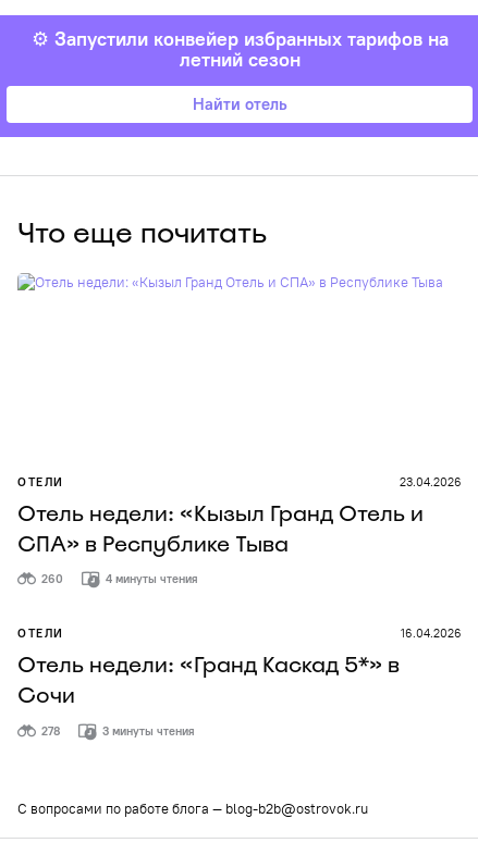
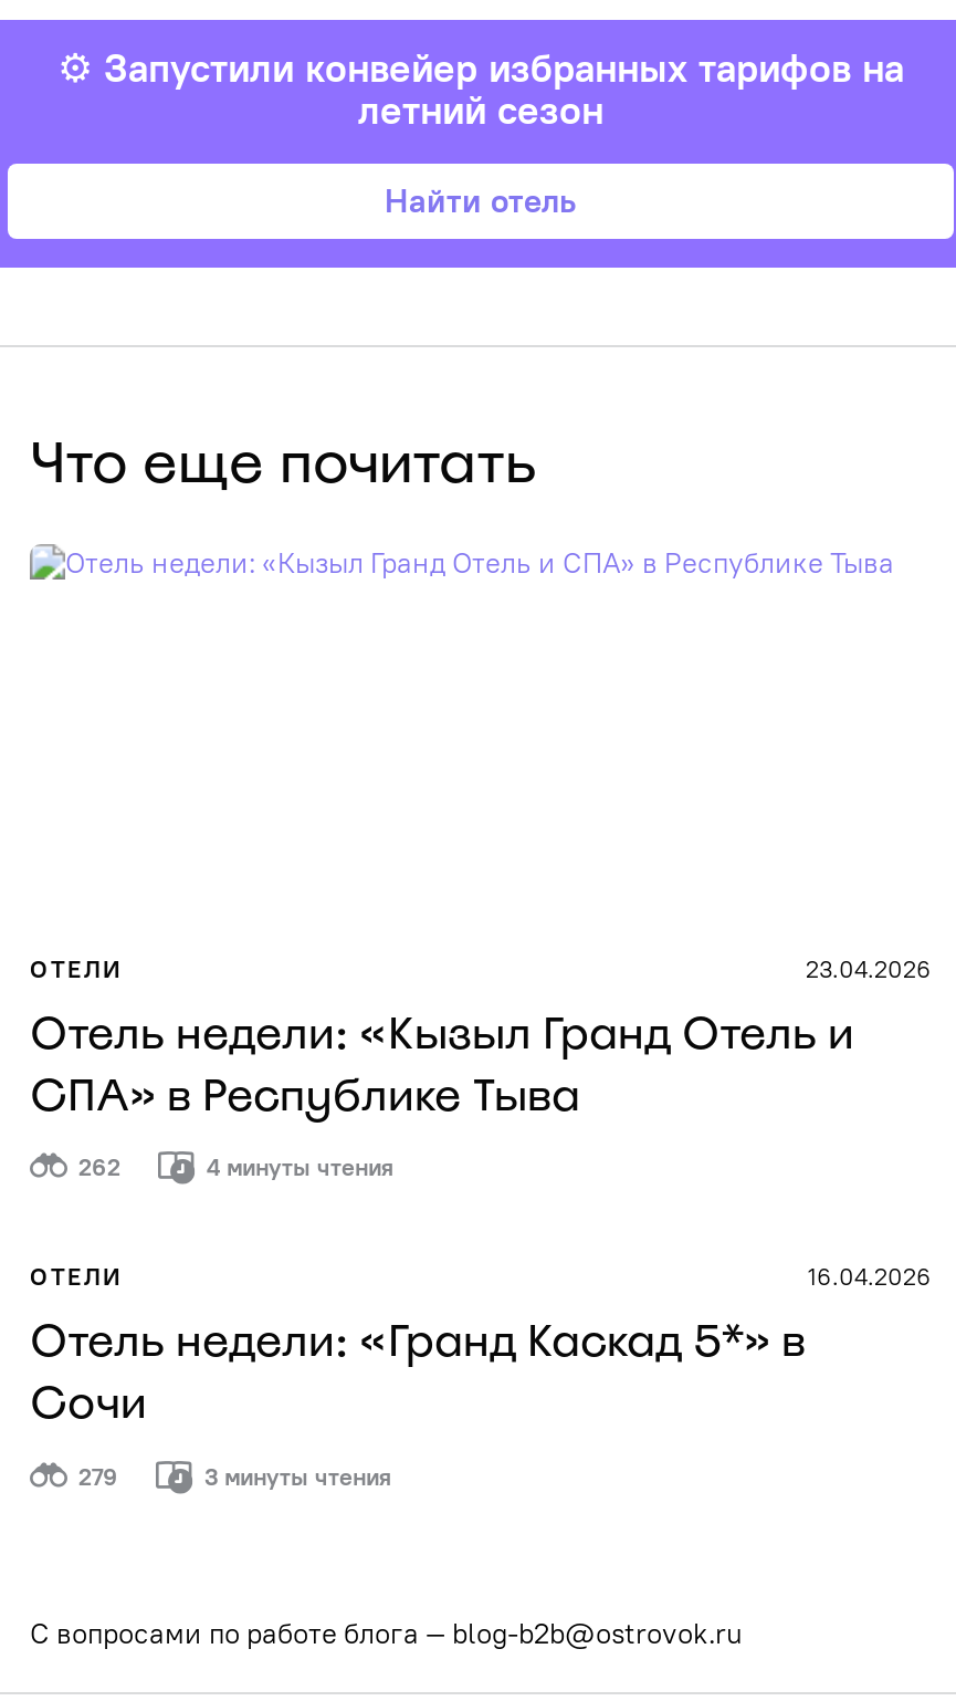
[38,572,63,587] 260 -> [72,1151,120,1182] 262
[38,723,60,738] 278 -> [72,1459,118,1490] 279

